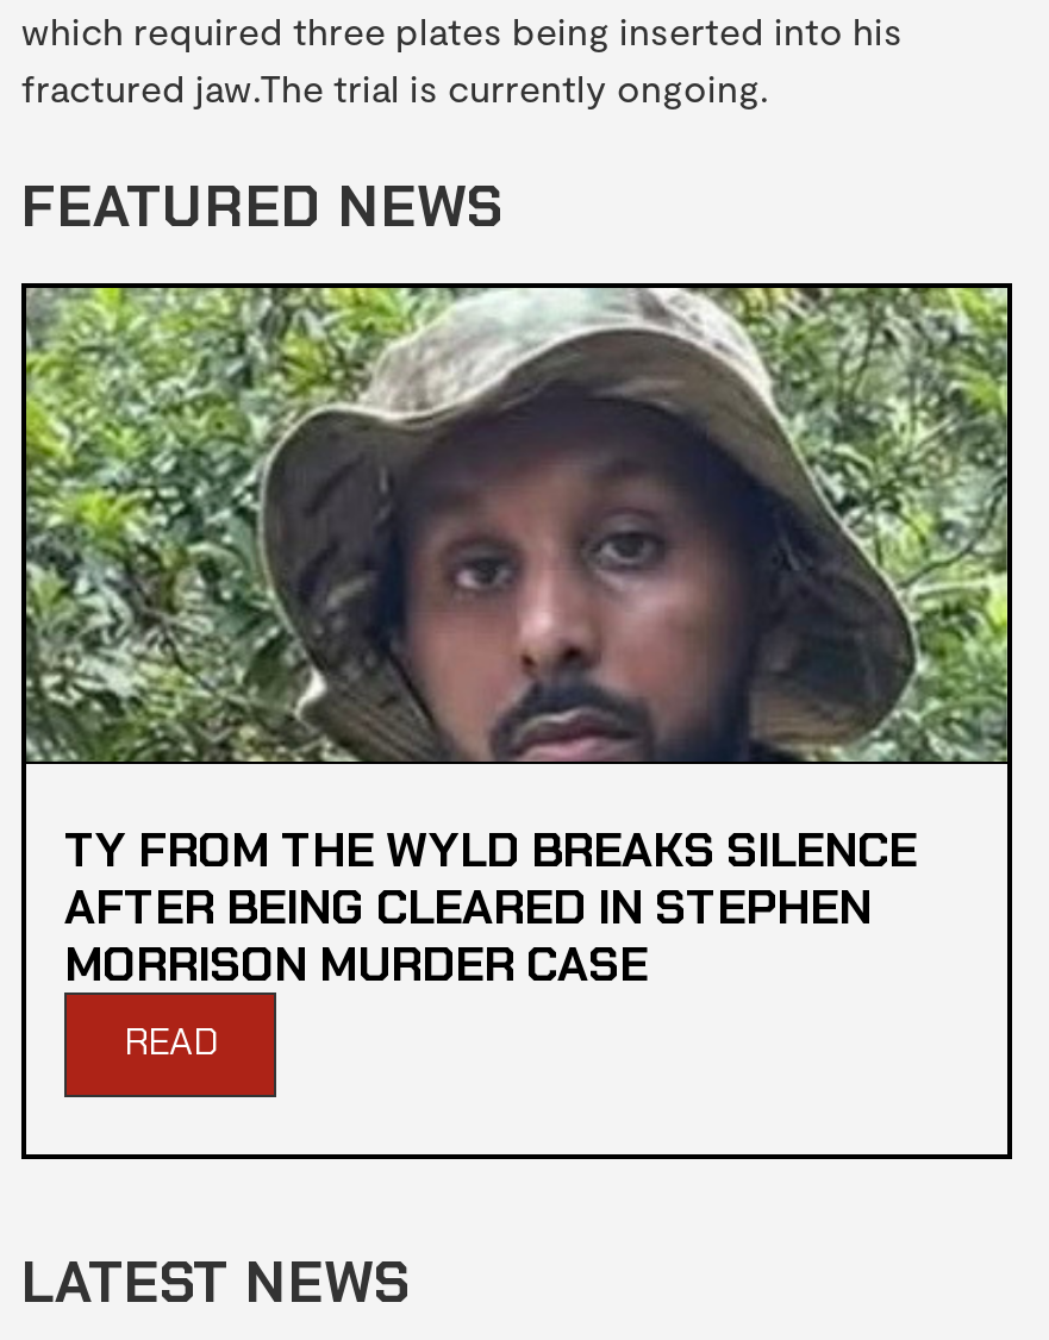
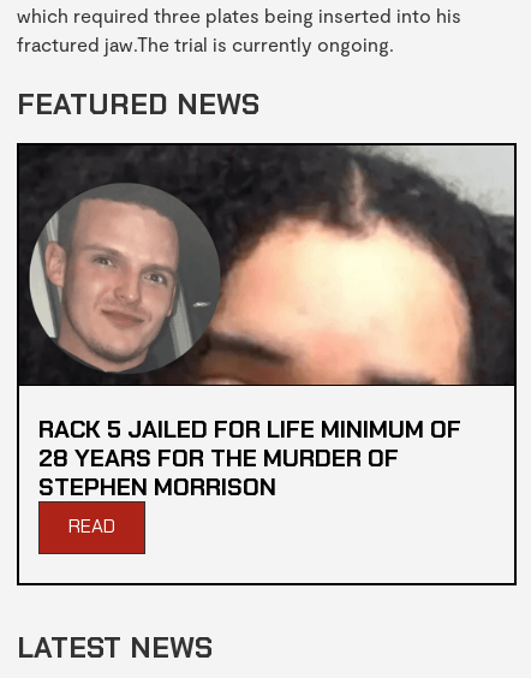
[24,286,1010,995] [image] | TY FROM THE WYLD BREAKS SILENCE | AFTER BEING CLEARED IN STEPHEN | MORRISON MURDER CASE -> [18,144,515,503] [image] | RACK 5 JAILED FOR LIFE MINIMUM OF | 28 YEARS FOR THE MURDER OF | STEPHEN MORRISON

